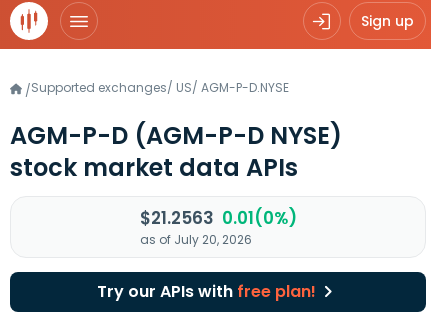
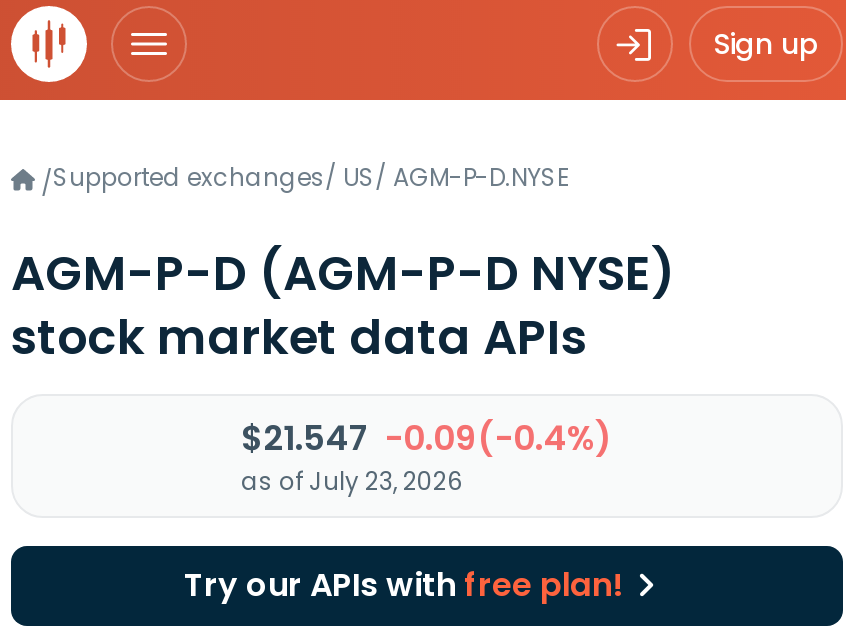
[139,206,296,230] $21.2563 0.01(0%) -> [241,414,613,462] $21.547 -0.09(-0.4%)
[139,231,251,248] as of July 20, 2026 -> [241,464,463,498] as of July 23, 2026

